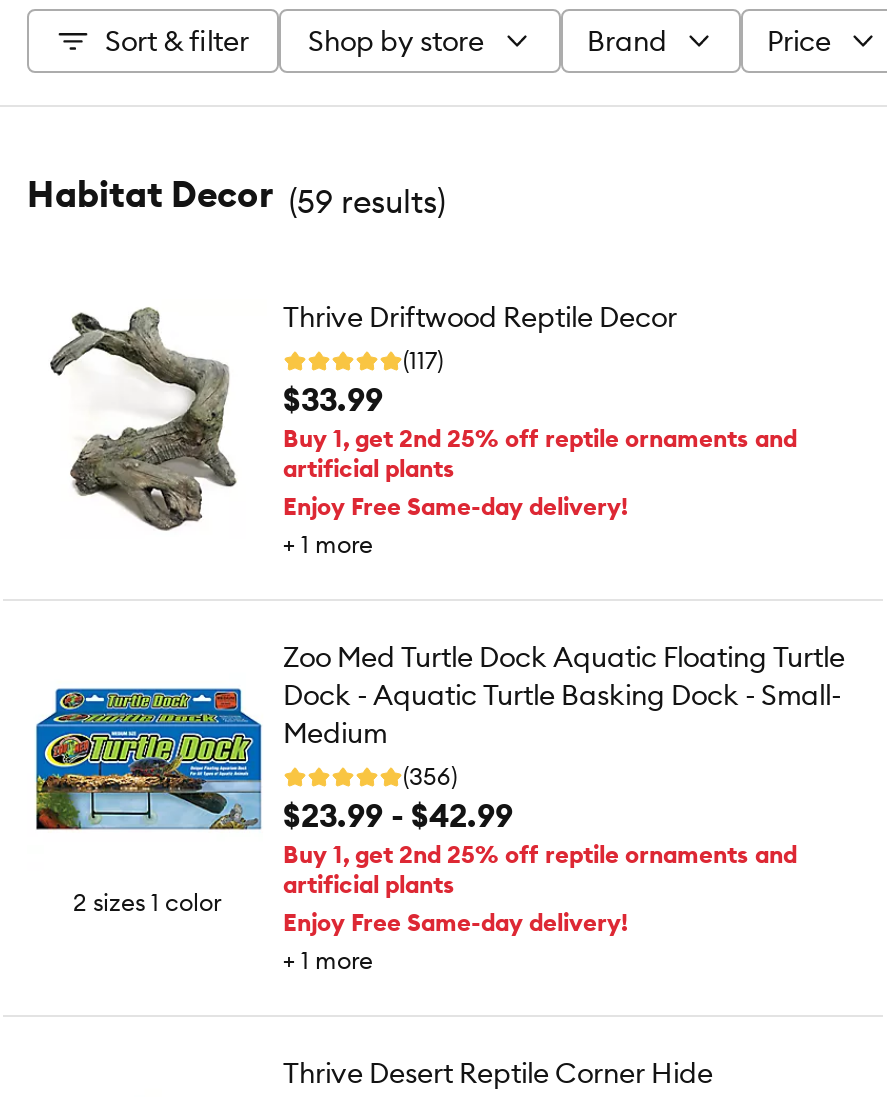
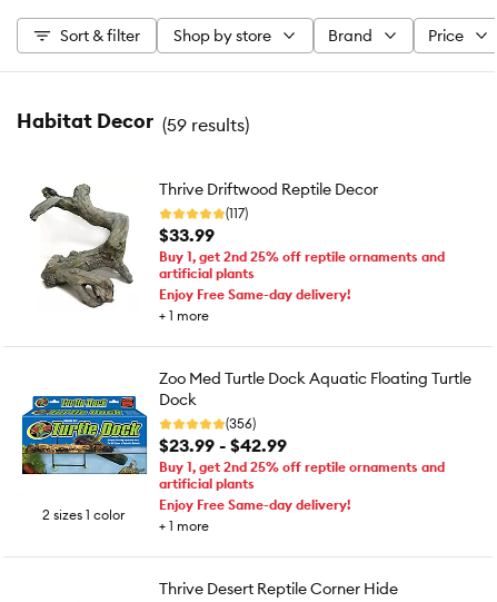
[283,677,841,751] Dock - Aquatic Turtle Basking Dock - Small- | Medium -> [159,389,197,409] Dock

